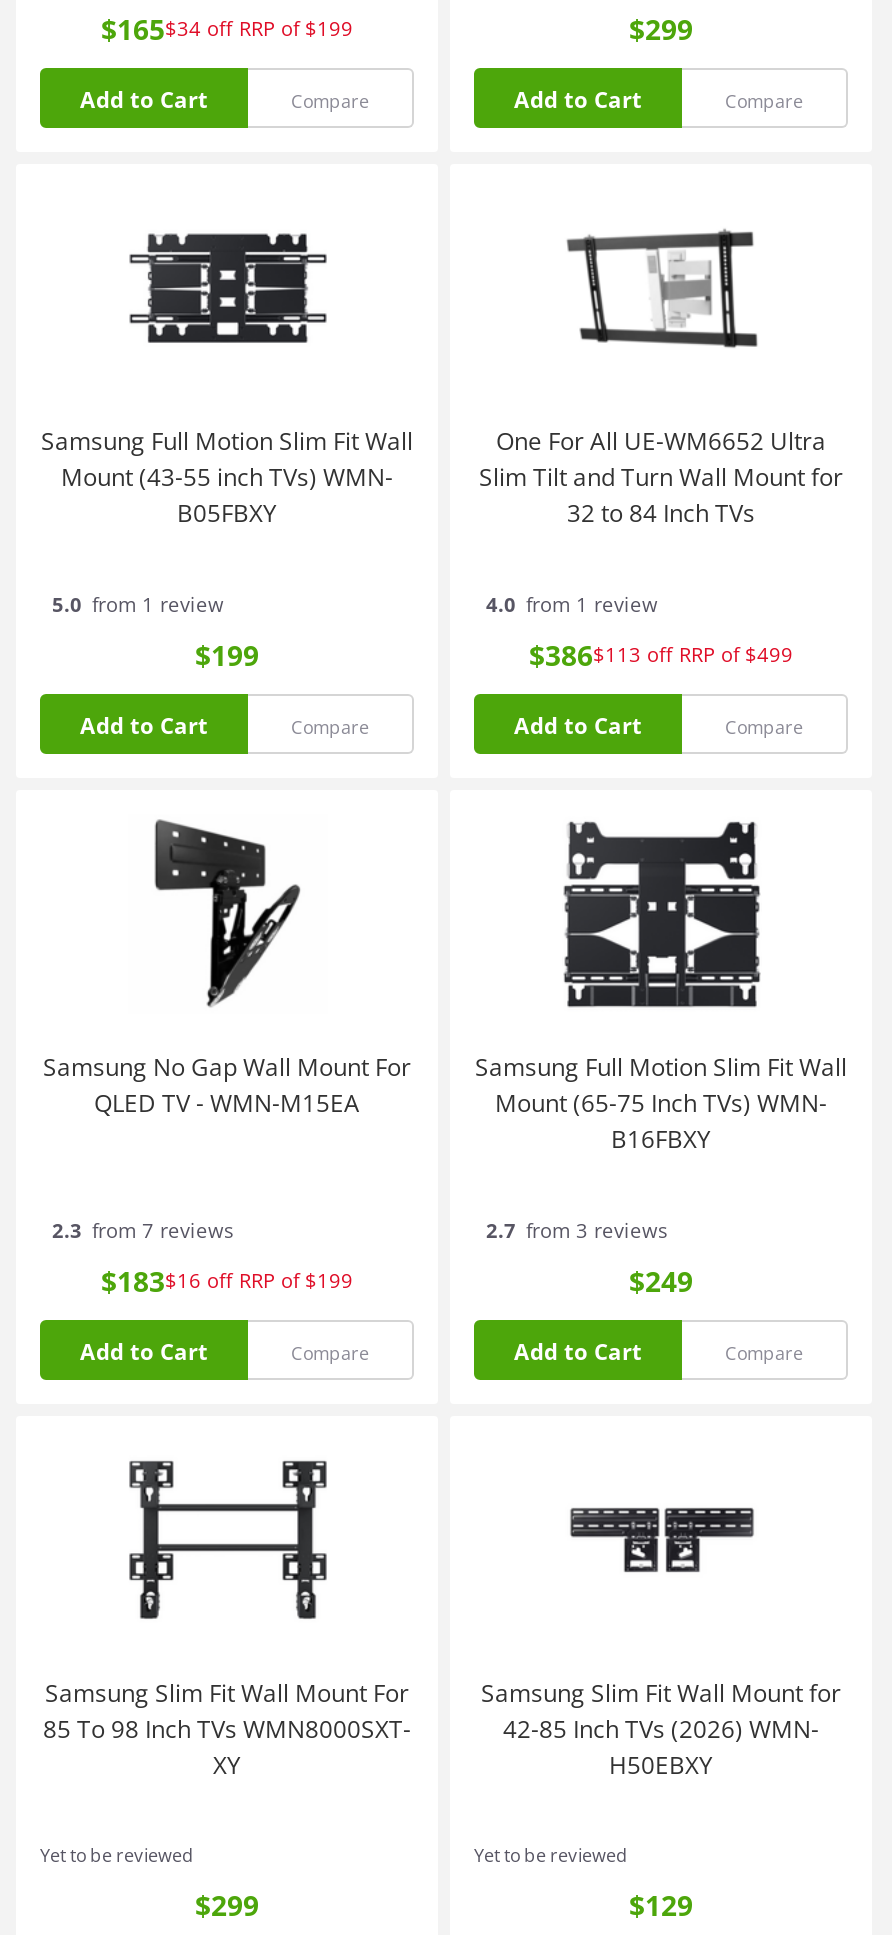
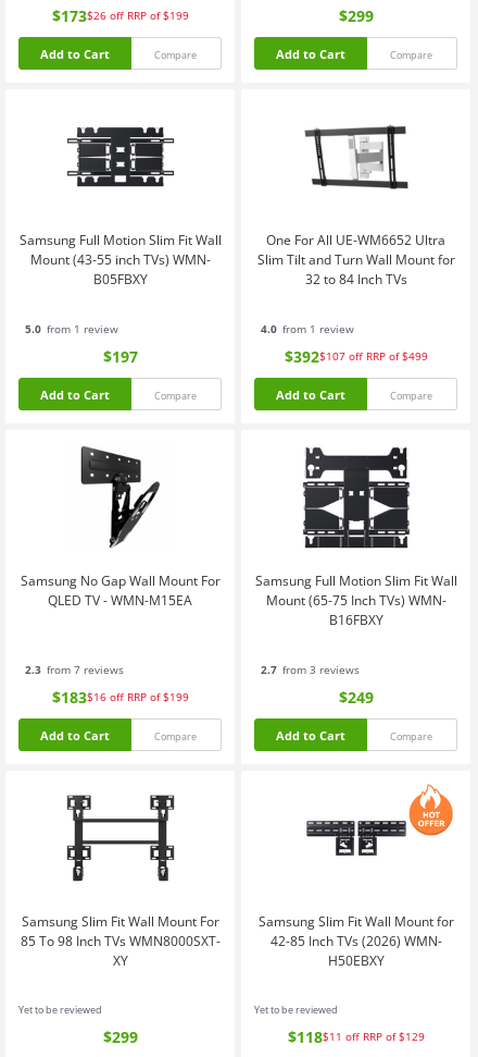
[101,9,353,47] $165$34 off RRP of $199 -> [52,5,188,26] $173$26 off RRP of $199
[195,635,259,673] $199 -> [103,346,137,366] $197
[529,635,793,673] $386$113 off RRP of $499 -> [284,346,427,366] $392$107 off RRP of $499
none -> [408,784,454,837] [image]
[629,1885,693,1923] $129 -> [287,1026,424,1047] $118$11 off RRP of $129

